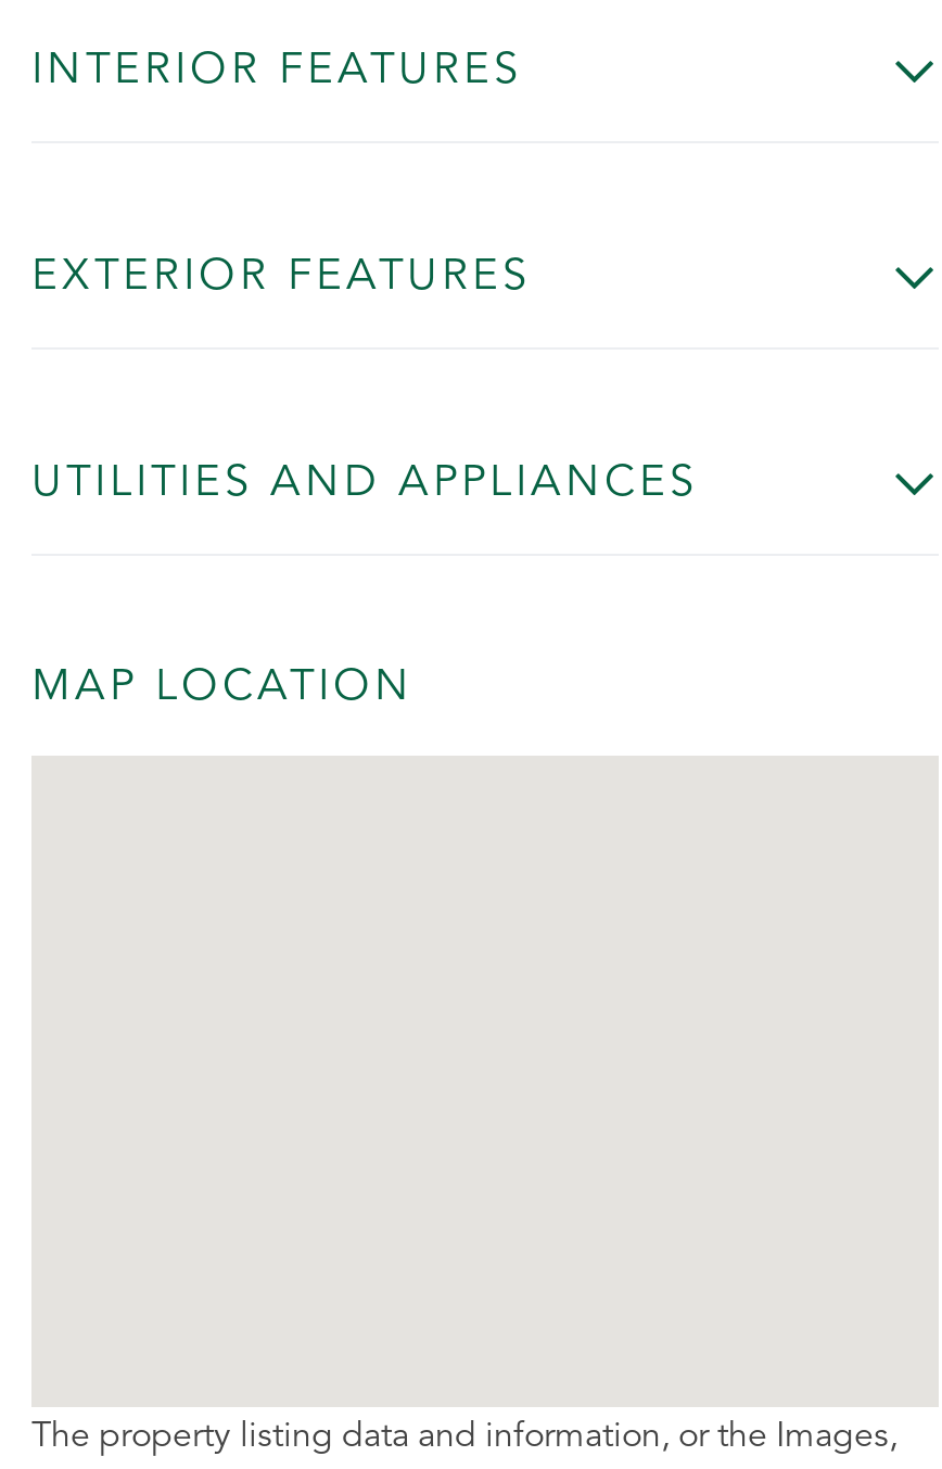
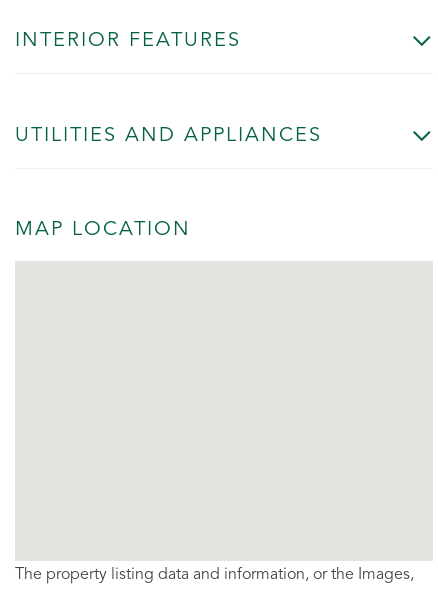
[31,255,531,299] EXTERIOR FEATURES -> none

